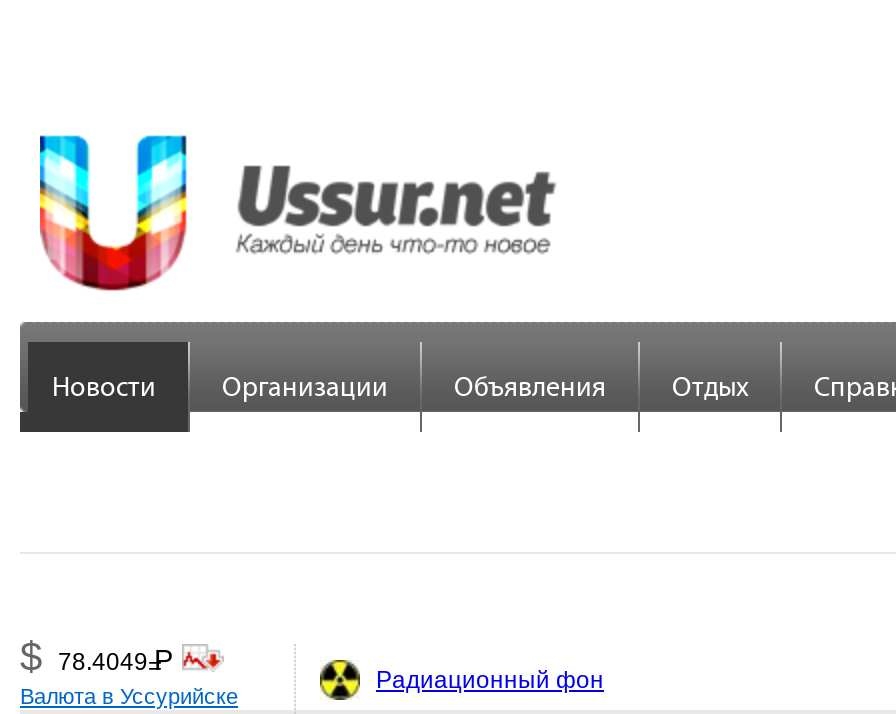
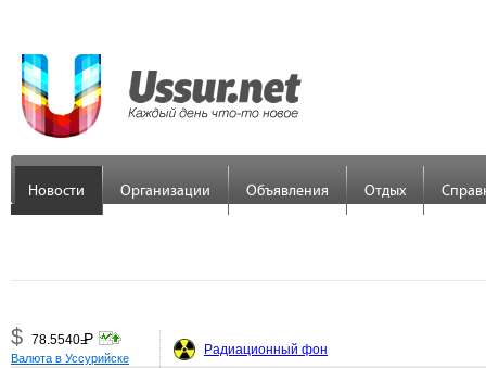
[20,634,172,680] $ 78.4049= Р -> [11,325,93,350] $ 78.5540= Р

